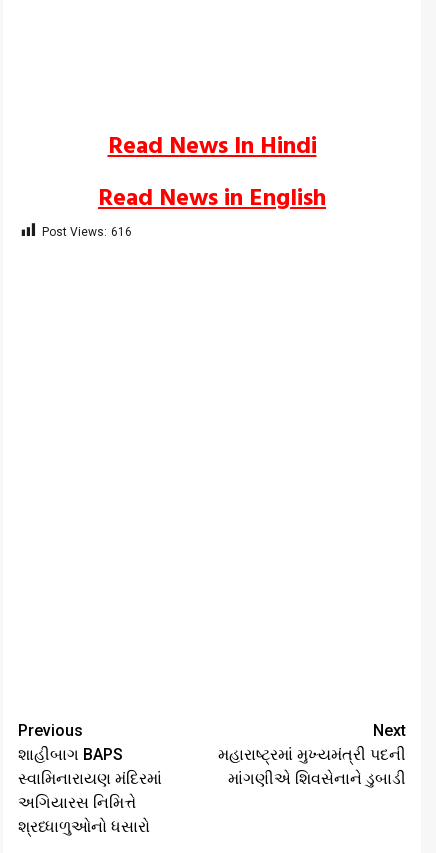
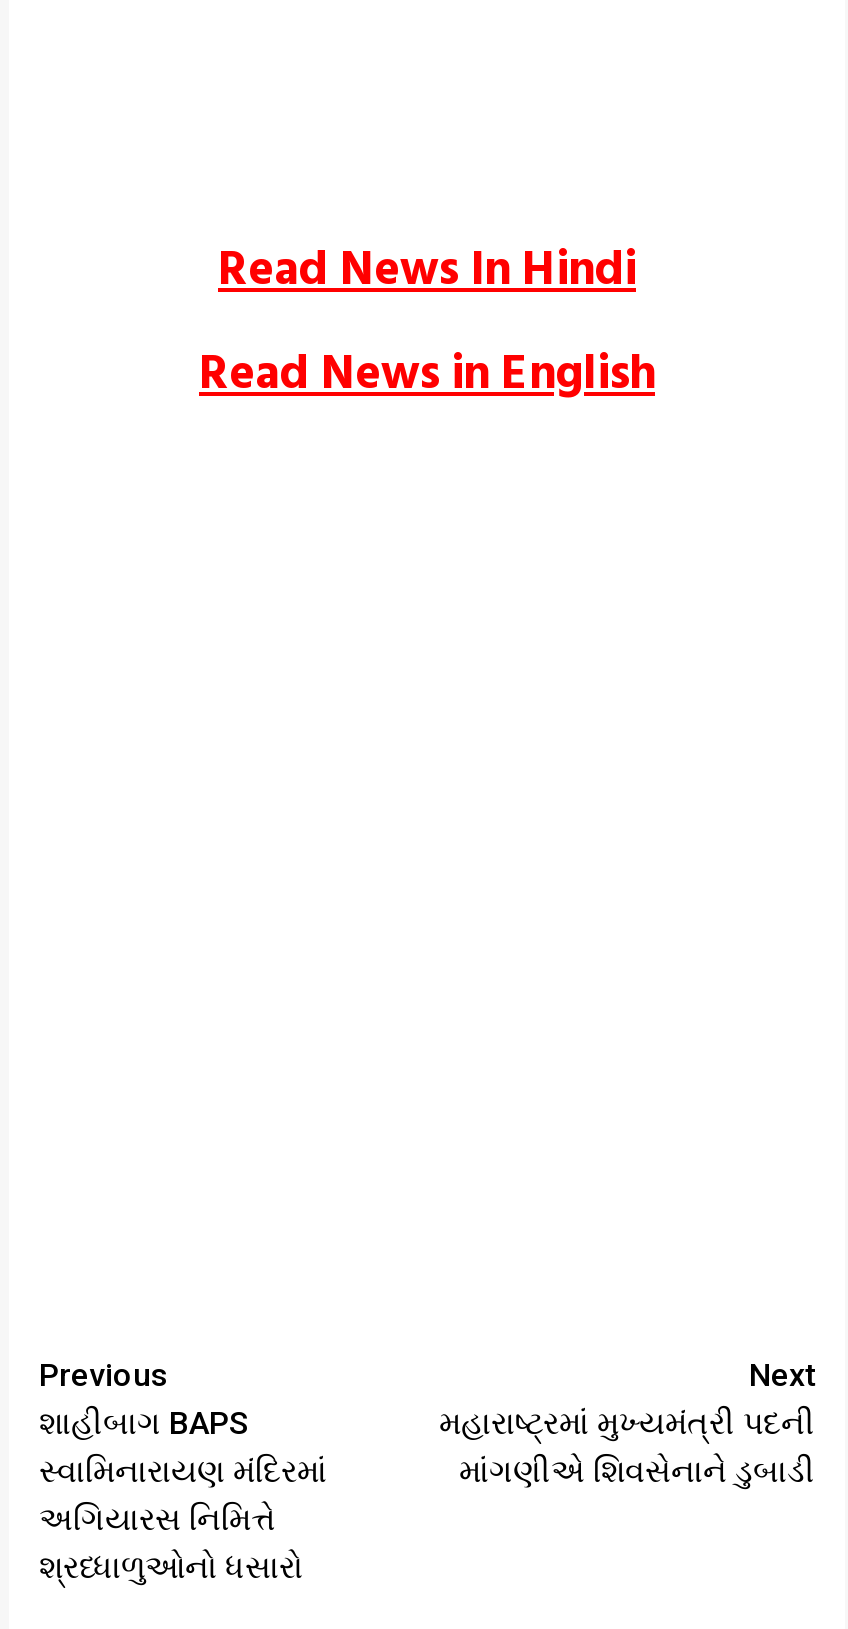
[42,225,132,239] Post Views: 616 -> none

